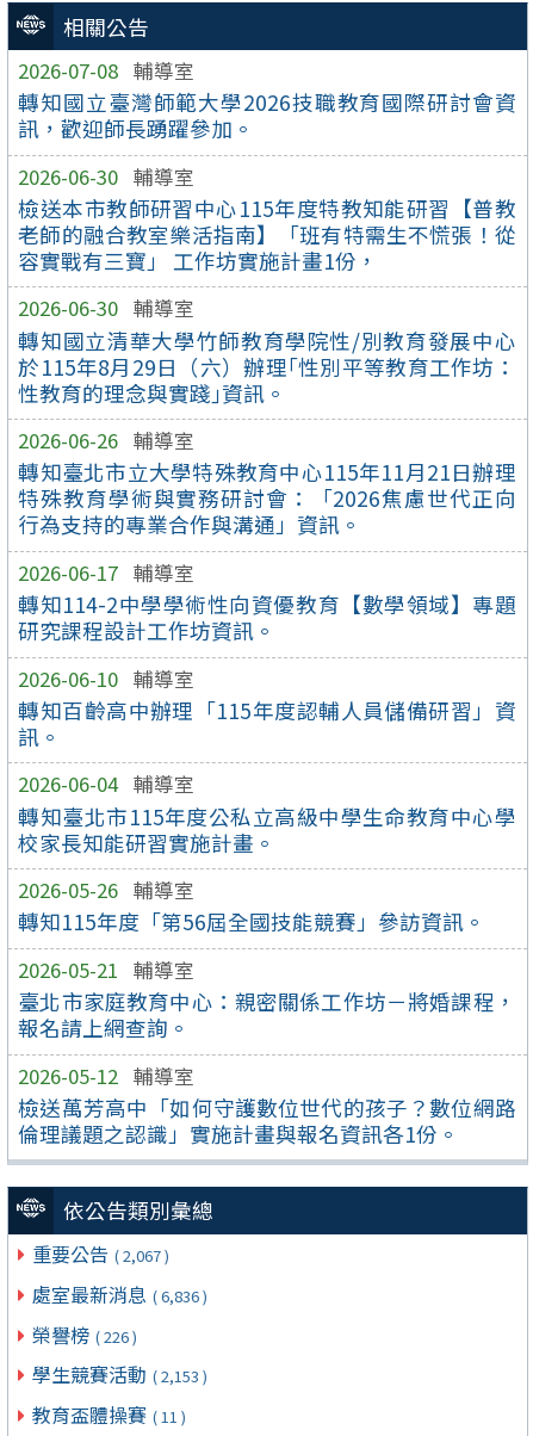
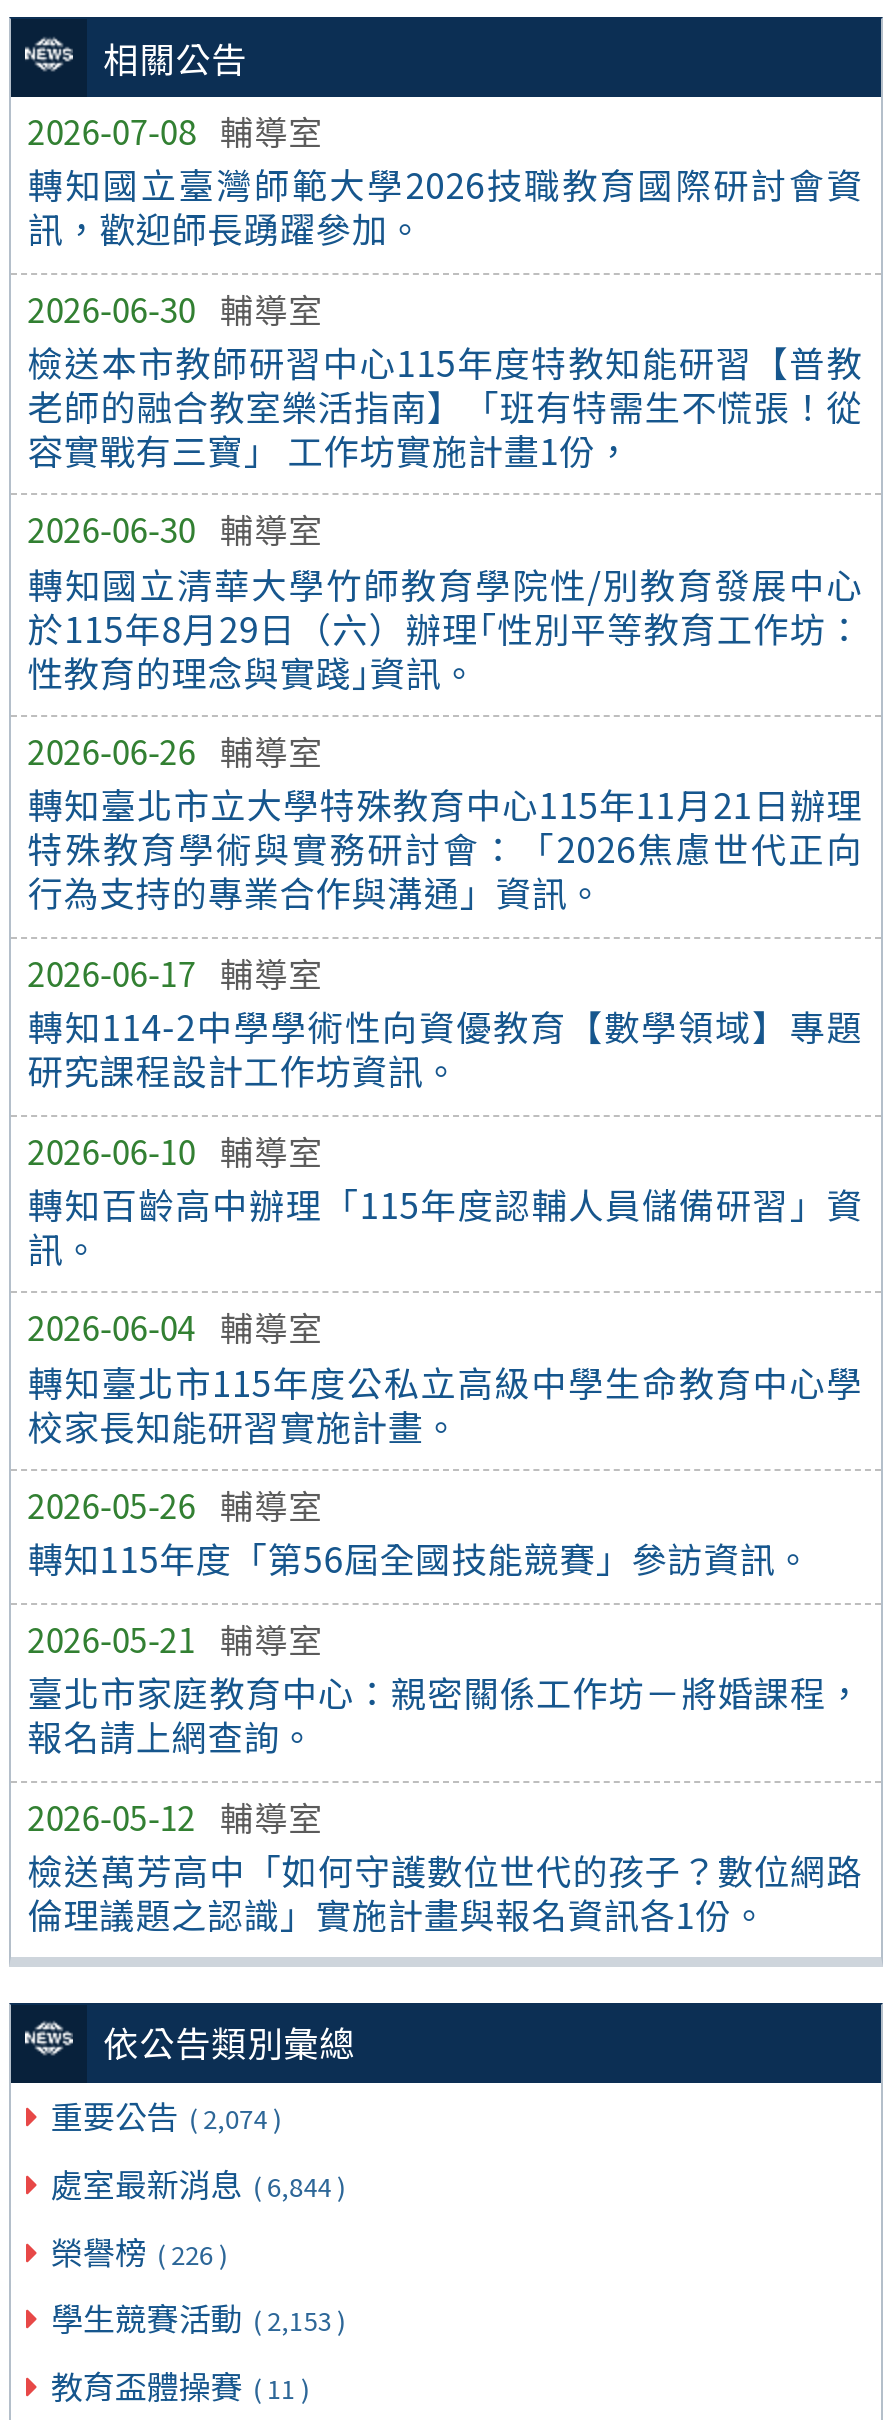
[32,1239,170,1268] 重要公告 ( 2,067 ) -> [51,2091,281,2139] 重要公告 ( 2,074 )
[32,1279,208,1308] 處室最新消息 ( 6,836 ) -> [51,2158,345,2206] 處室最新消息 ( 6,844 )

